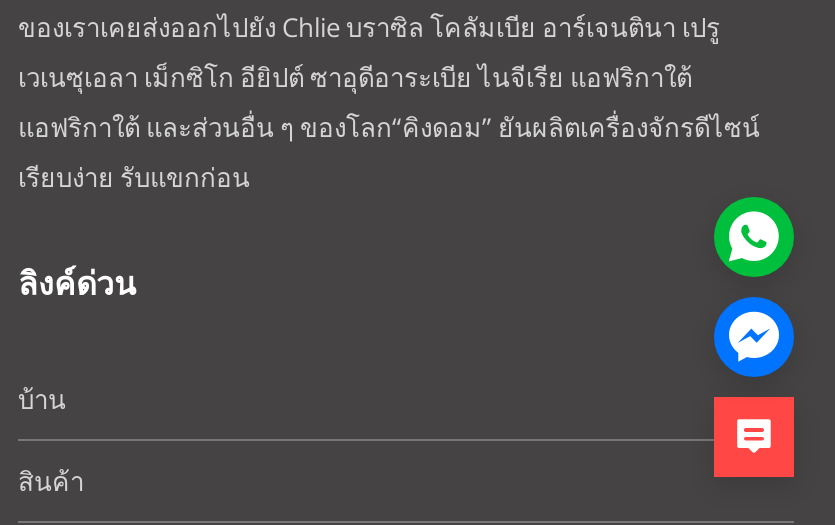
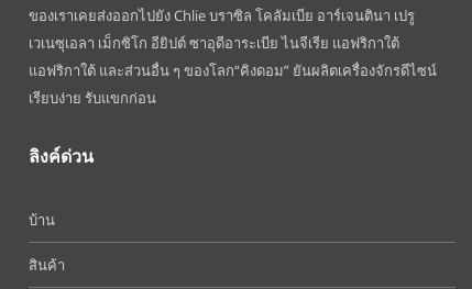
[712,195,796,279] [image] -> none
[712,295,796,379] [image] -> none
[712,395,796,479] [image] -> none

